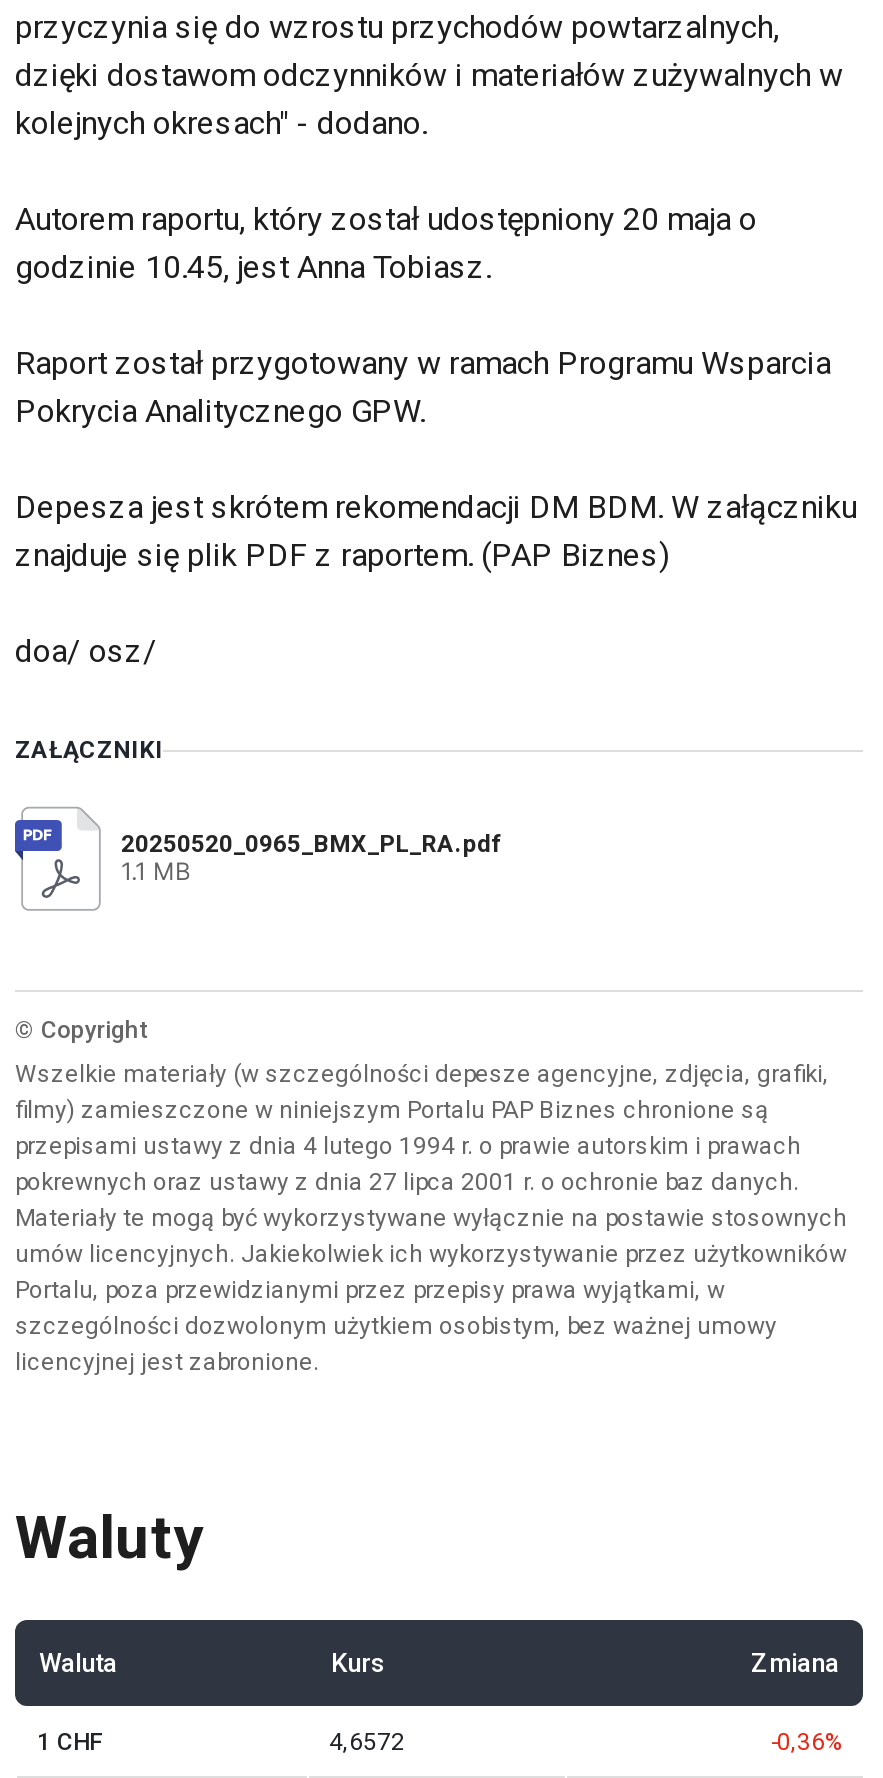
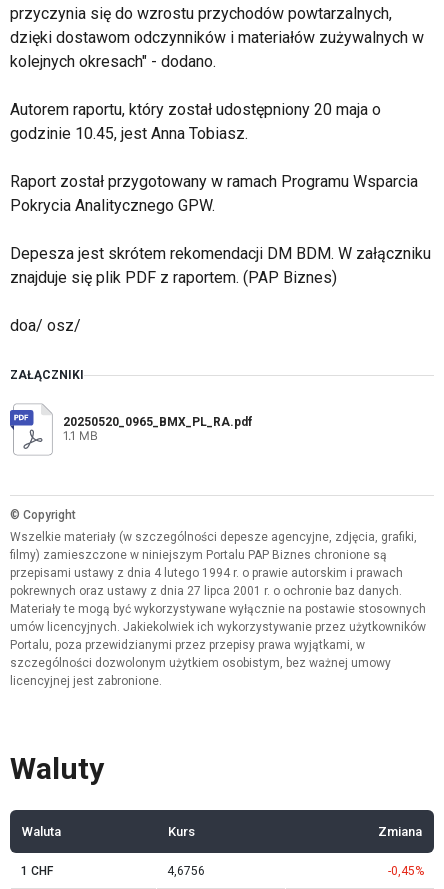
[329,1728,405,1756] 4,6572 -> [167,864,205,878] 4,6756
[771,1728,843,1756] -0,36% -> [388,864,424,878] -0,45%

